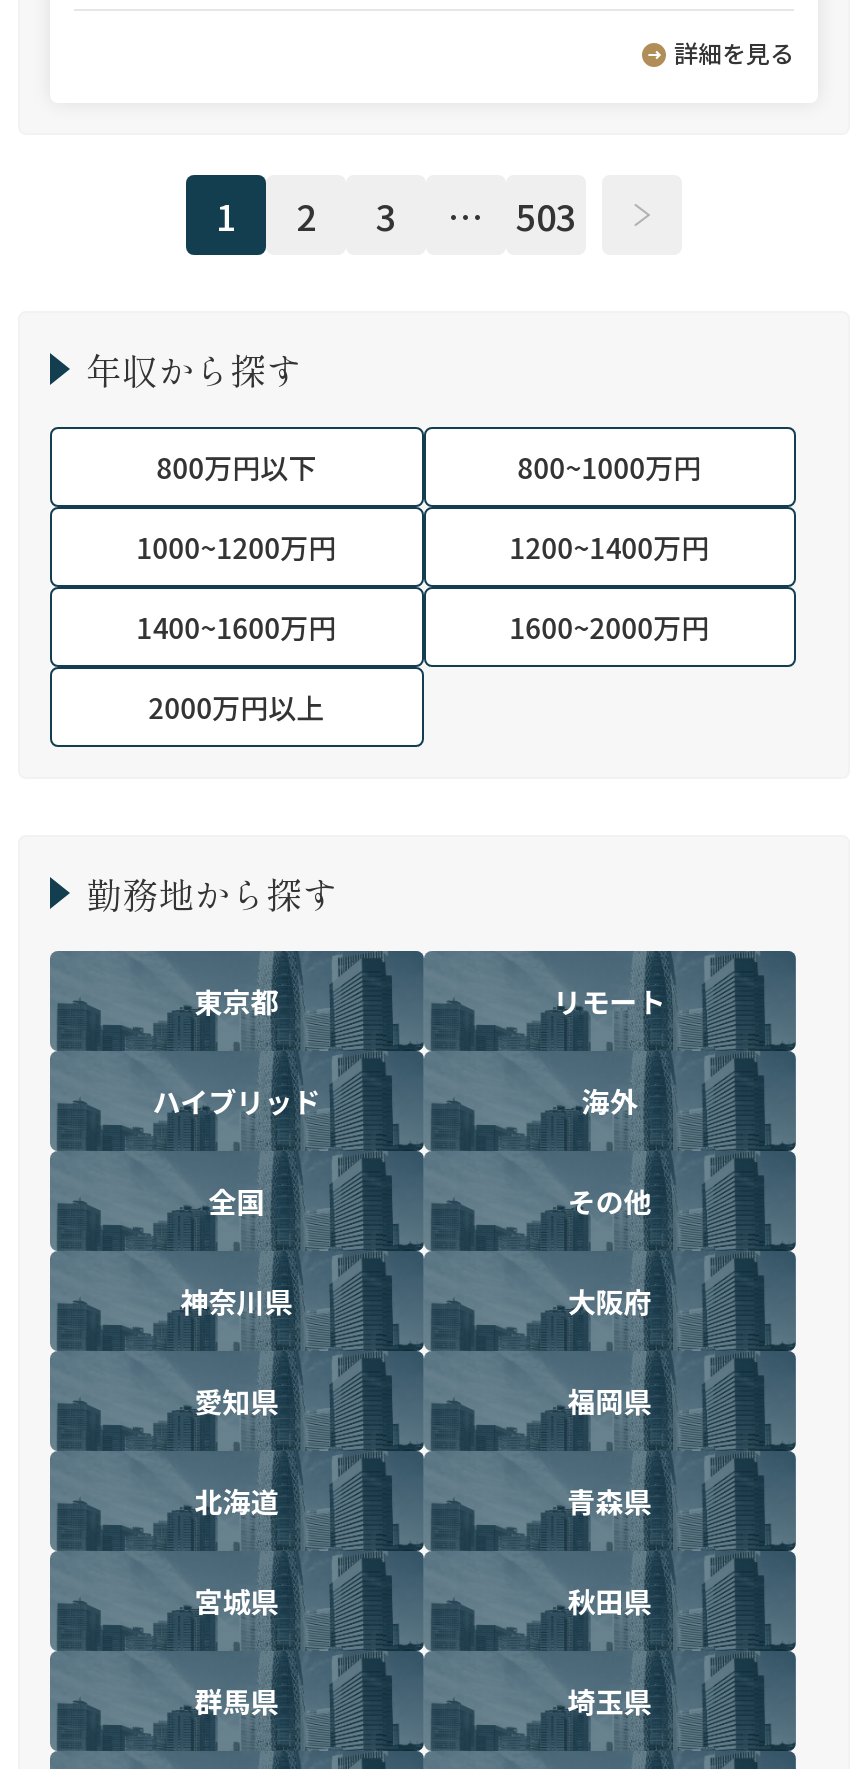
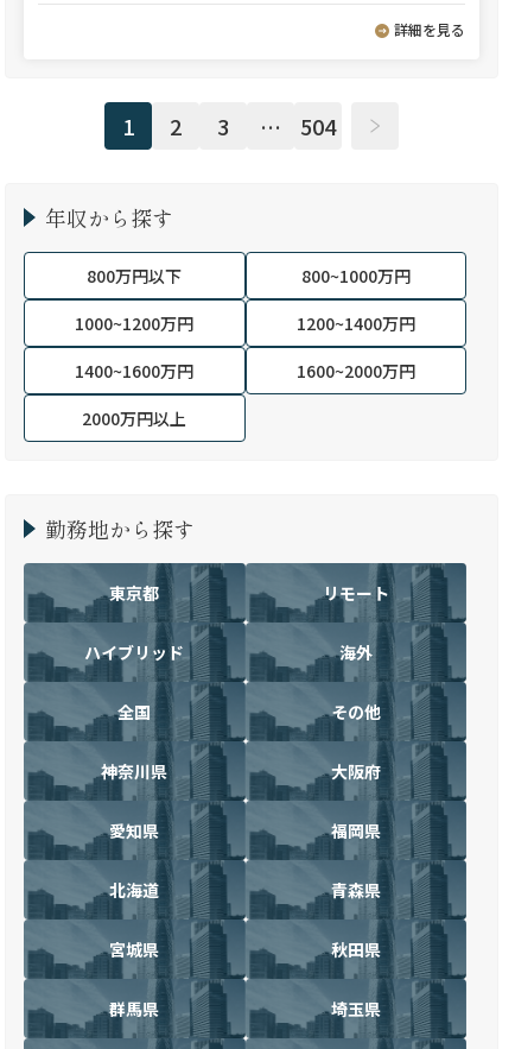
[516,188,576,240] 503 -> [300,110,336,141] 504

